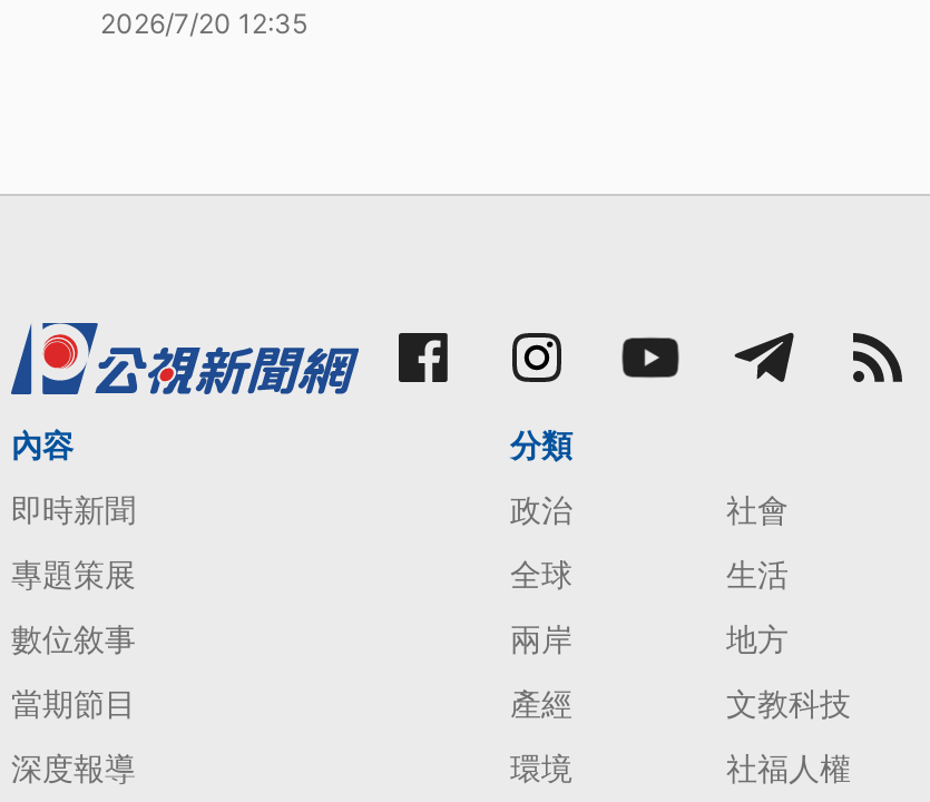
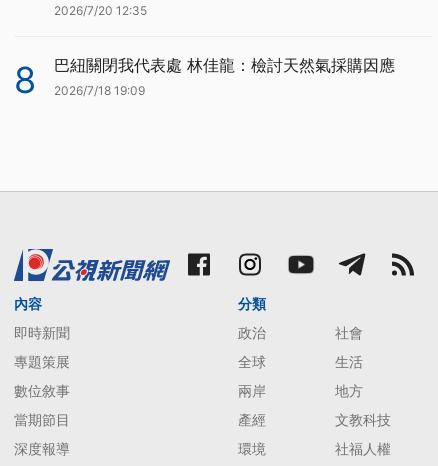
none -> [14,55,395,102] 8 | 巴紐關閉我代表處 林佳龍：檢討天然氣採購因應 | 2026/7/18 19:09

